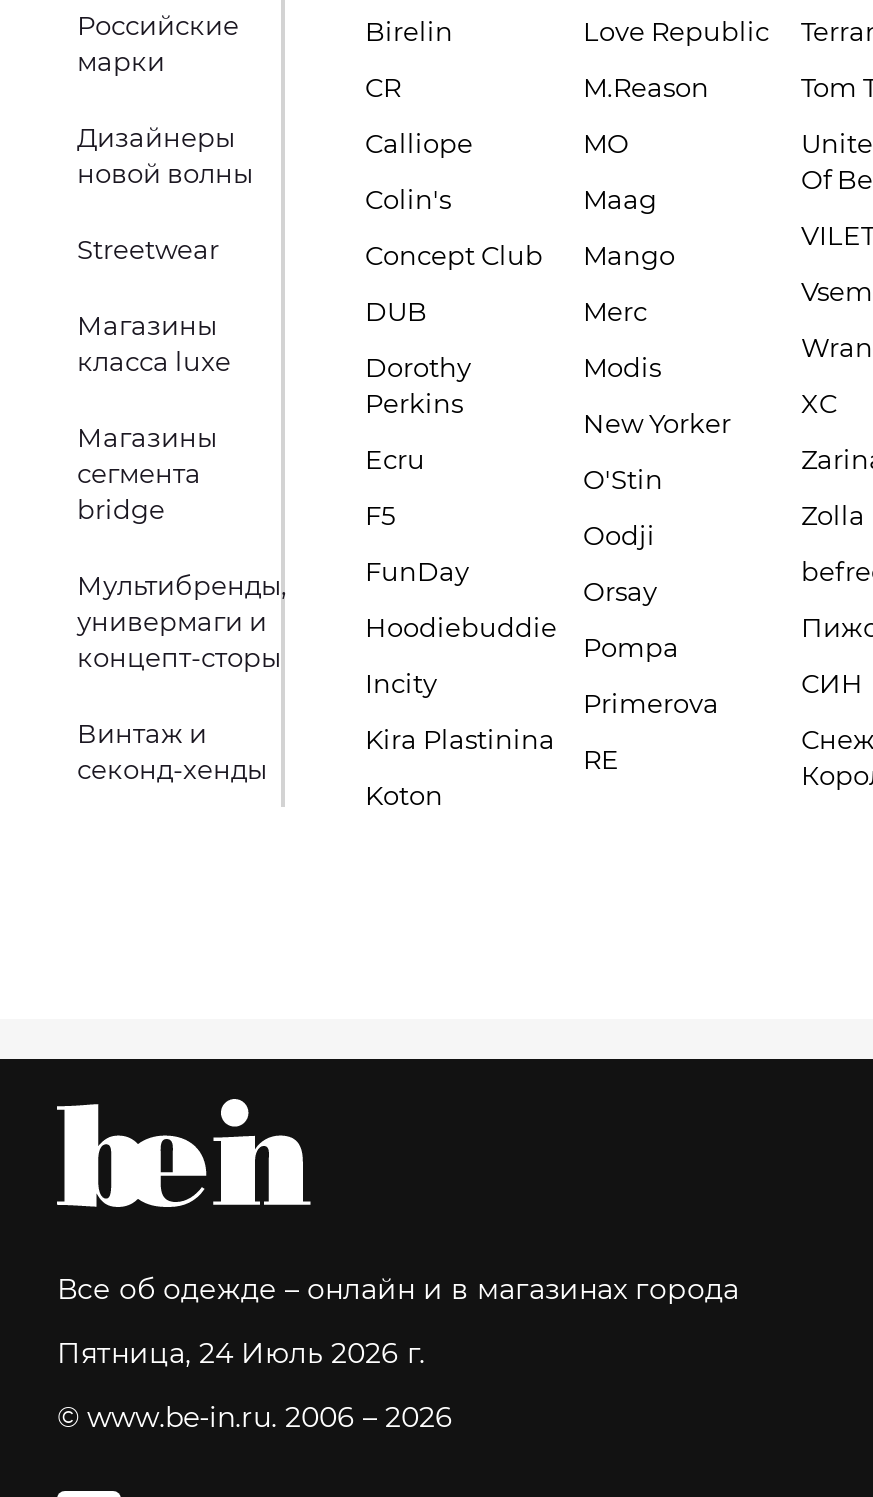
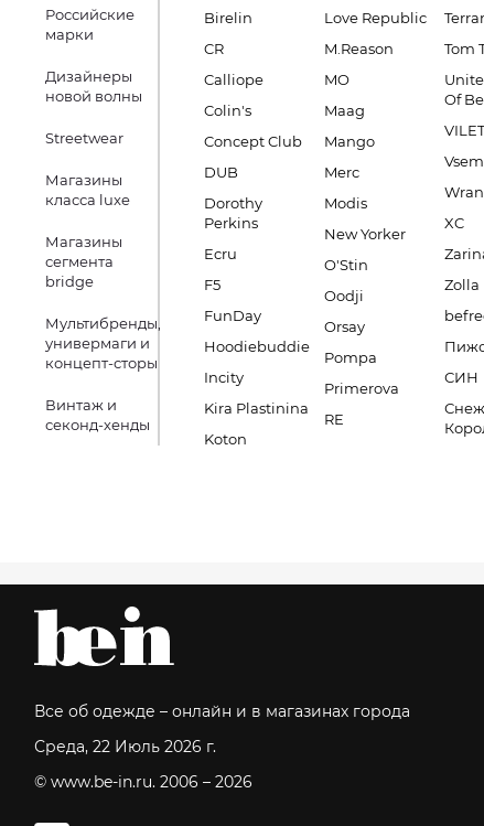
[57,1335,425,1371] Пятница, 24 Июль 2026 г. -> [34,737,216,757] Среда, 22 Июль 2026 г.

